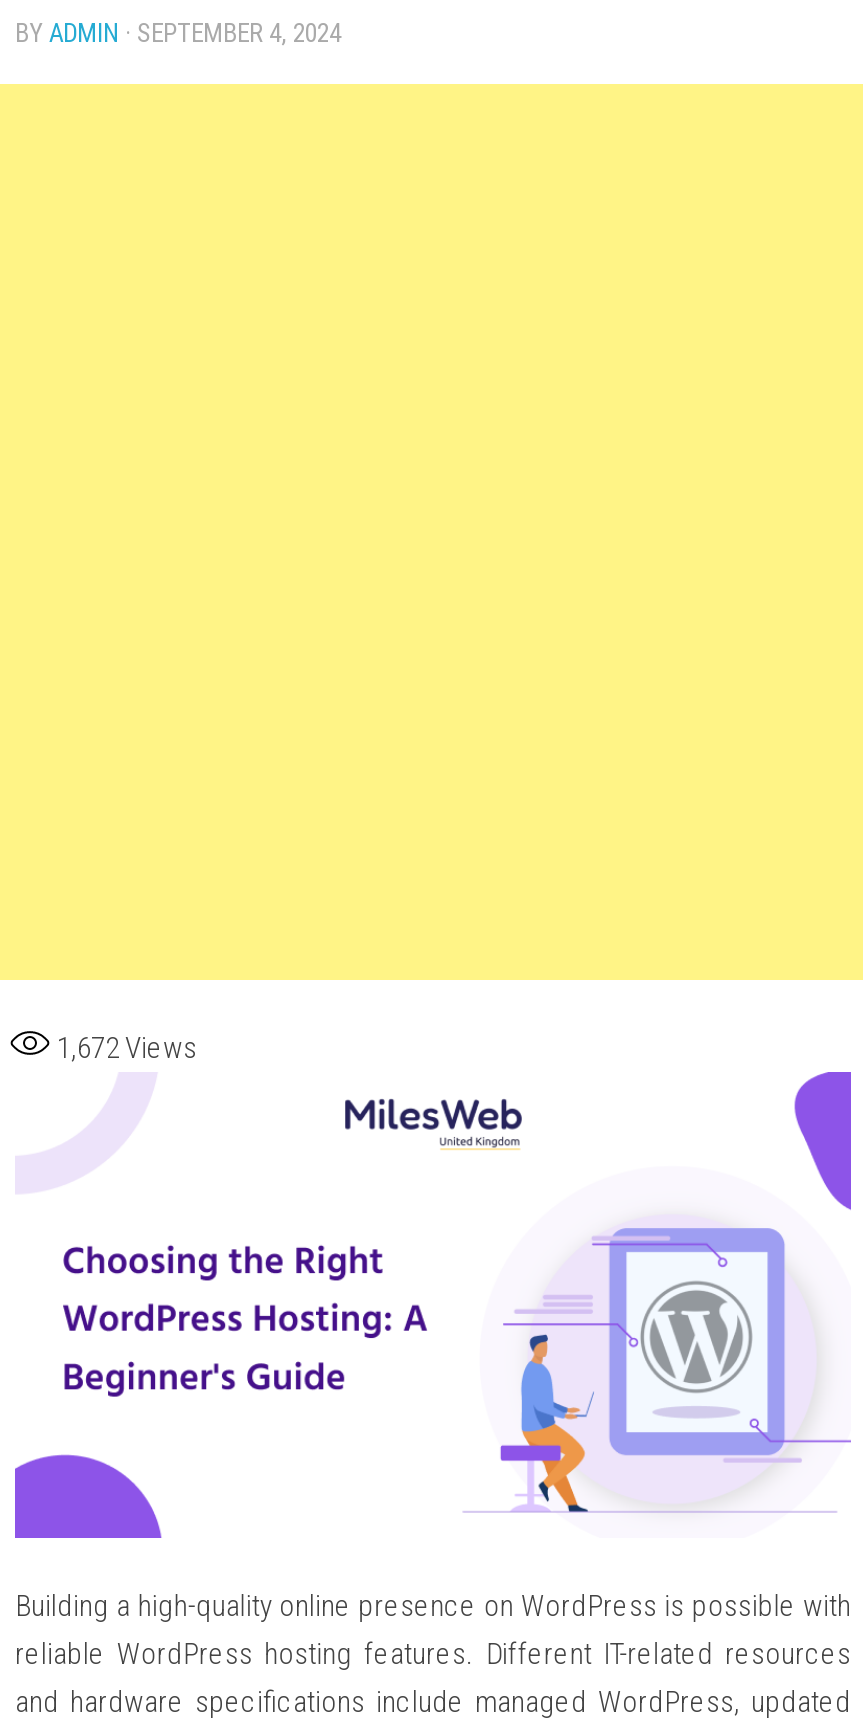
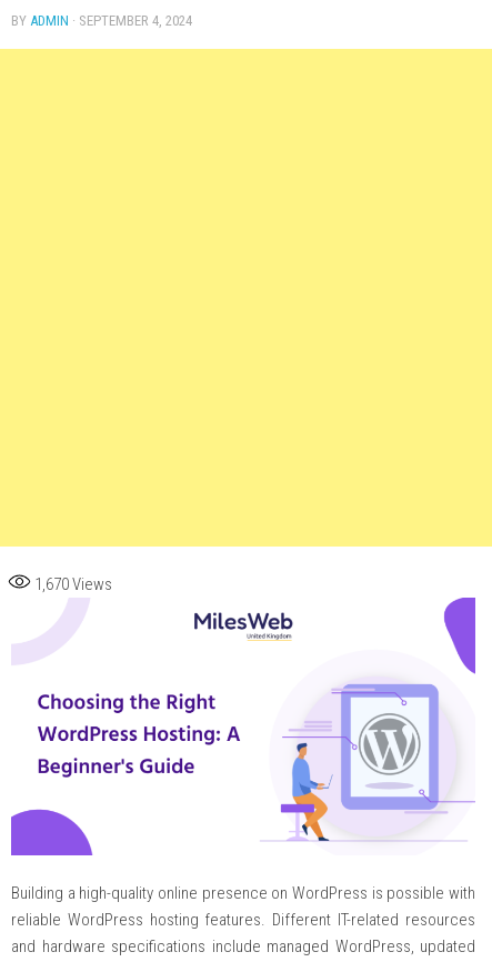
[57,1030,197,1066] 1,672 Views -> [34,574,112,594] 1,670 Views

